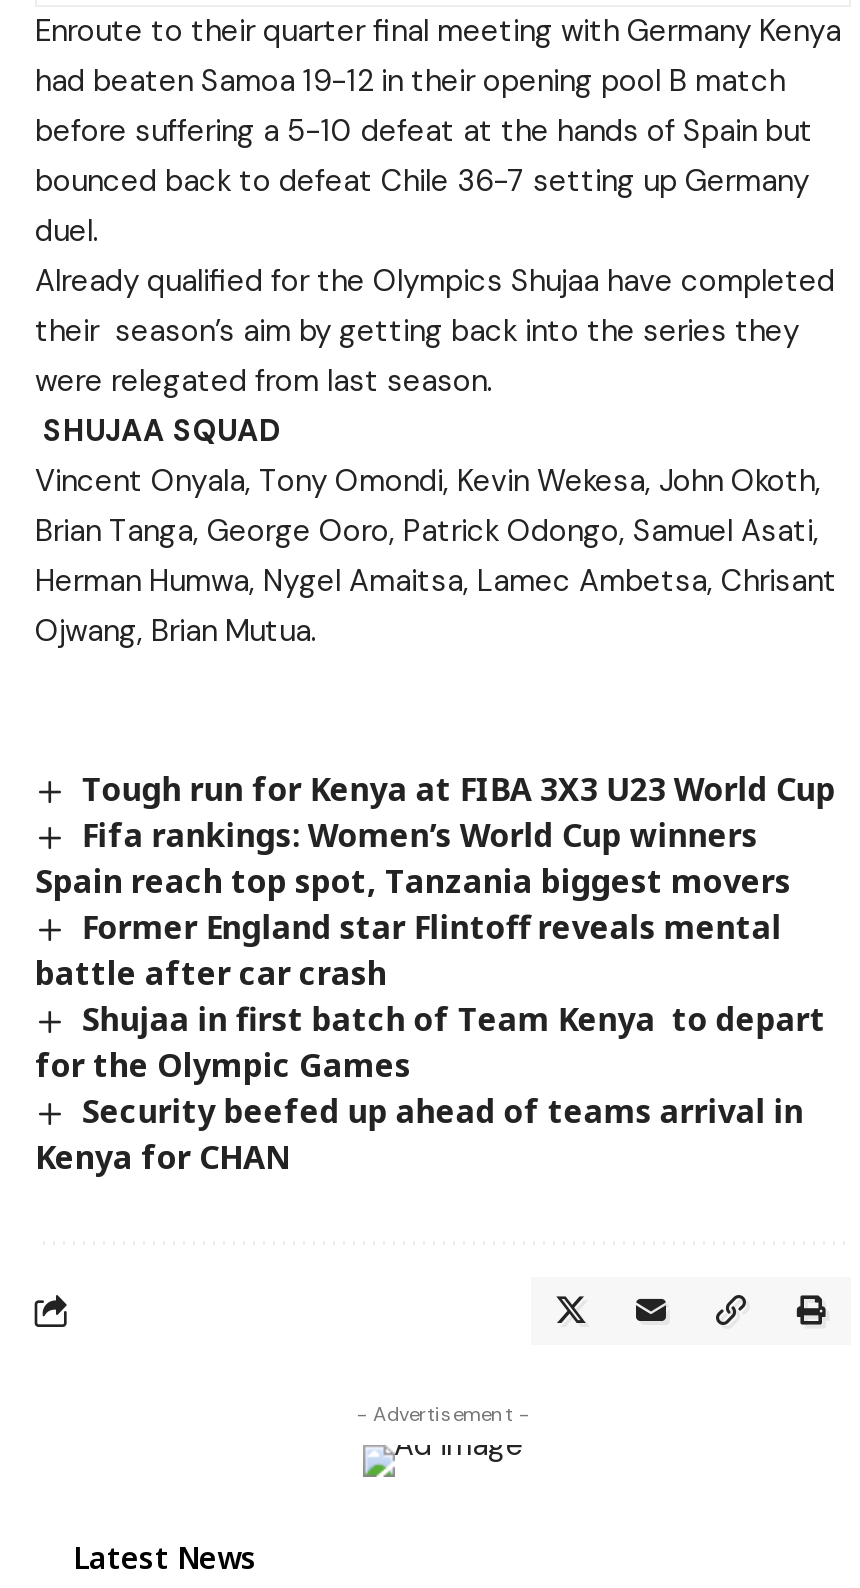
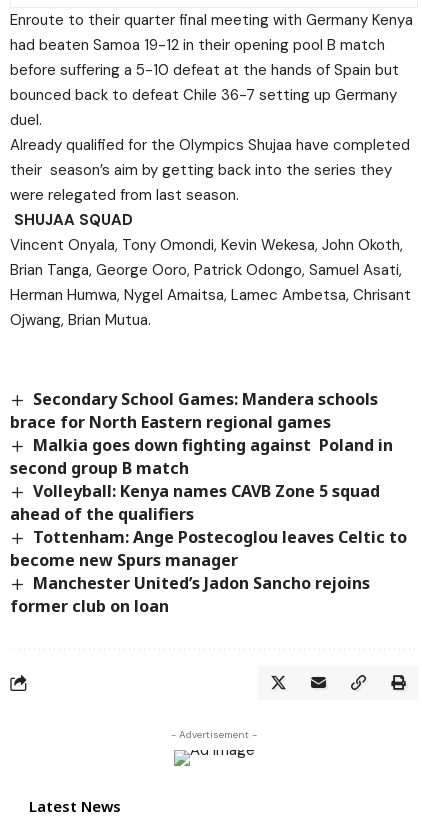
[35,766,836,1179] Tough run for Kenya at FIBA 3X3 U23 World Cup | Fifa rankings: Women’s World Cup winners | Spain reach top spot, Tanzania biggest movers | Former England star Flintoff reveals mental | battle after car crash | Shujaa in first batch of Team Kenya to depart | for the Olympic Games | Security beefed up ahead of teams arrival in | Kenya for CHAN -> [10,387,407,617] Secondary School Games: Mandera schools | brace for North Eastern regional games | Malkia goes down fighting against Poland in | second group B match | Volleyball: Kenya names CAVB Zone 5 squad | ahead of the qualifiers | Tottenham: Ange Postecoglou leaves Celtic to | become new Spurs manager | Manchester United’s Jadon Sancho rejoins | former club on loan

